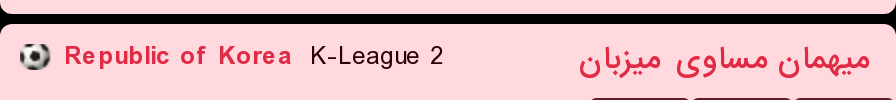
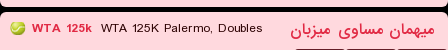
[64,38,444,76] Republic of Korea K-League 2 -> [32,19,262,38] WTA 125k WTA 125K Palermo, Doubles

